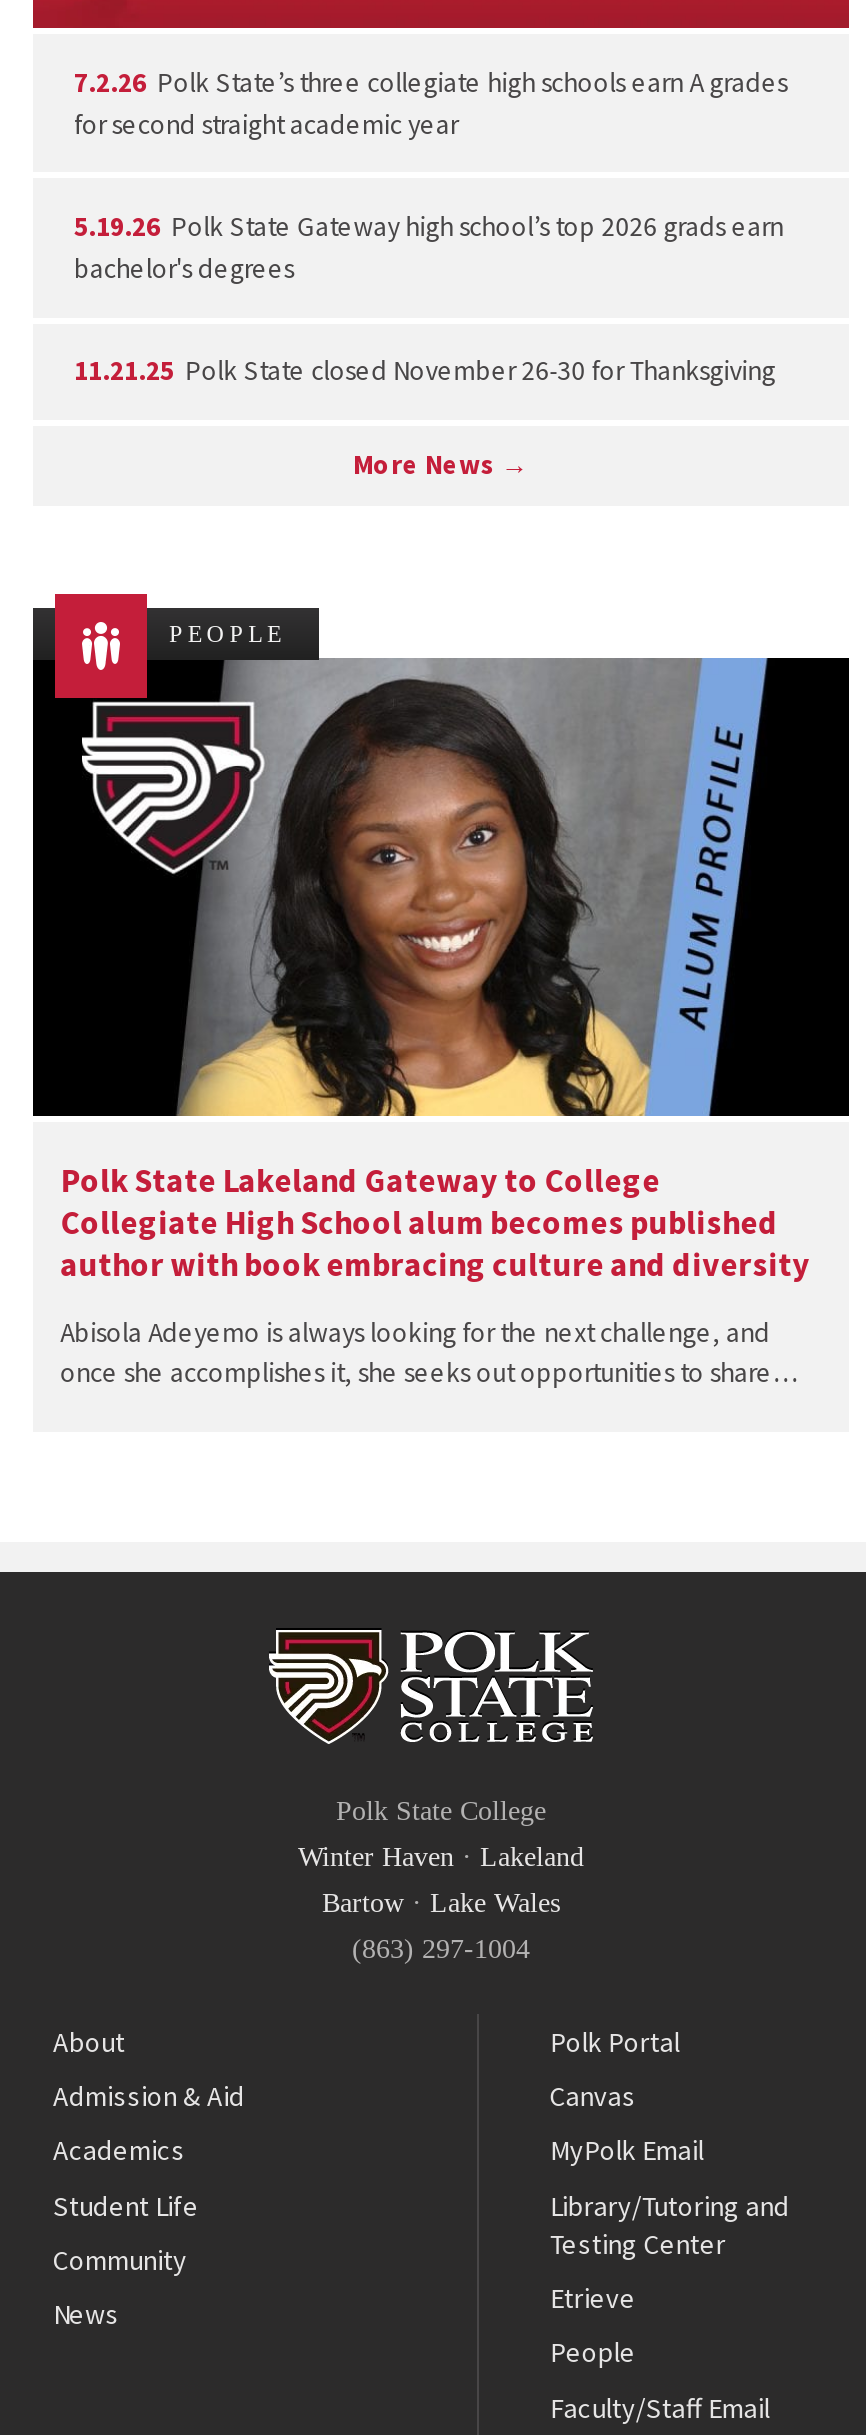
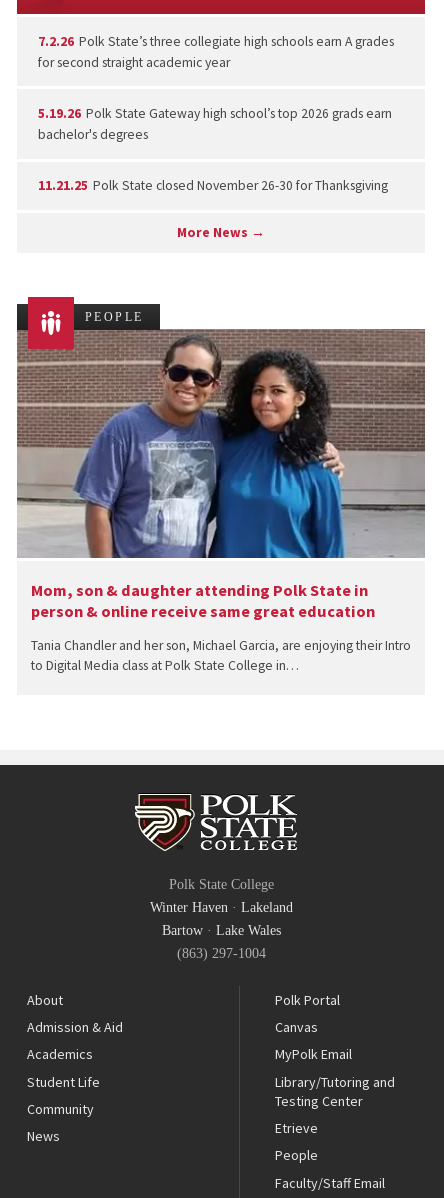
[31,656,851,1285] [image] | Polk State Lakeland Gateway to College | Collegiate High School alum becomes published | author with book embracing culture and diversity -> [16,328,426,621] [image] | Mom, son & daughter attending Polk State in | person & online receive same great education
[60,1316,798,1390] Abisola Adeyemo is always looking for the next challenge, and | once she accomplishes it, she seeks out opportunities to share… -> [31,637,411,674] Tania Chandler and her son, Michael Garcia, are enjoying their Intro | to Digital Media class at Polk State College in…

